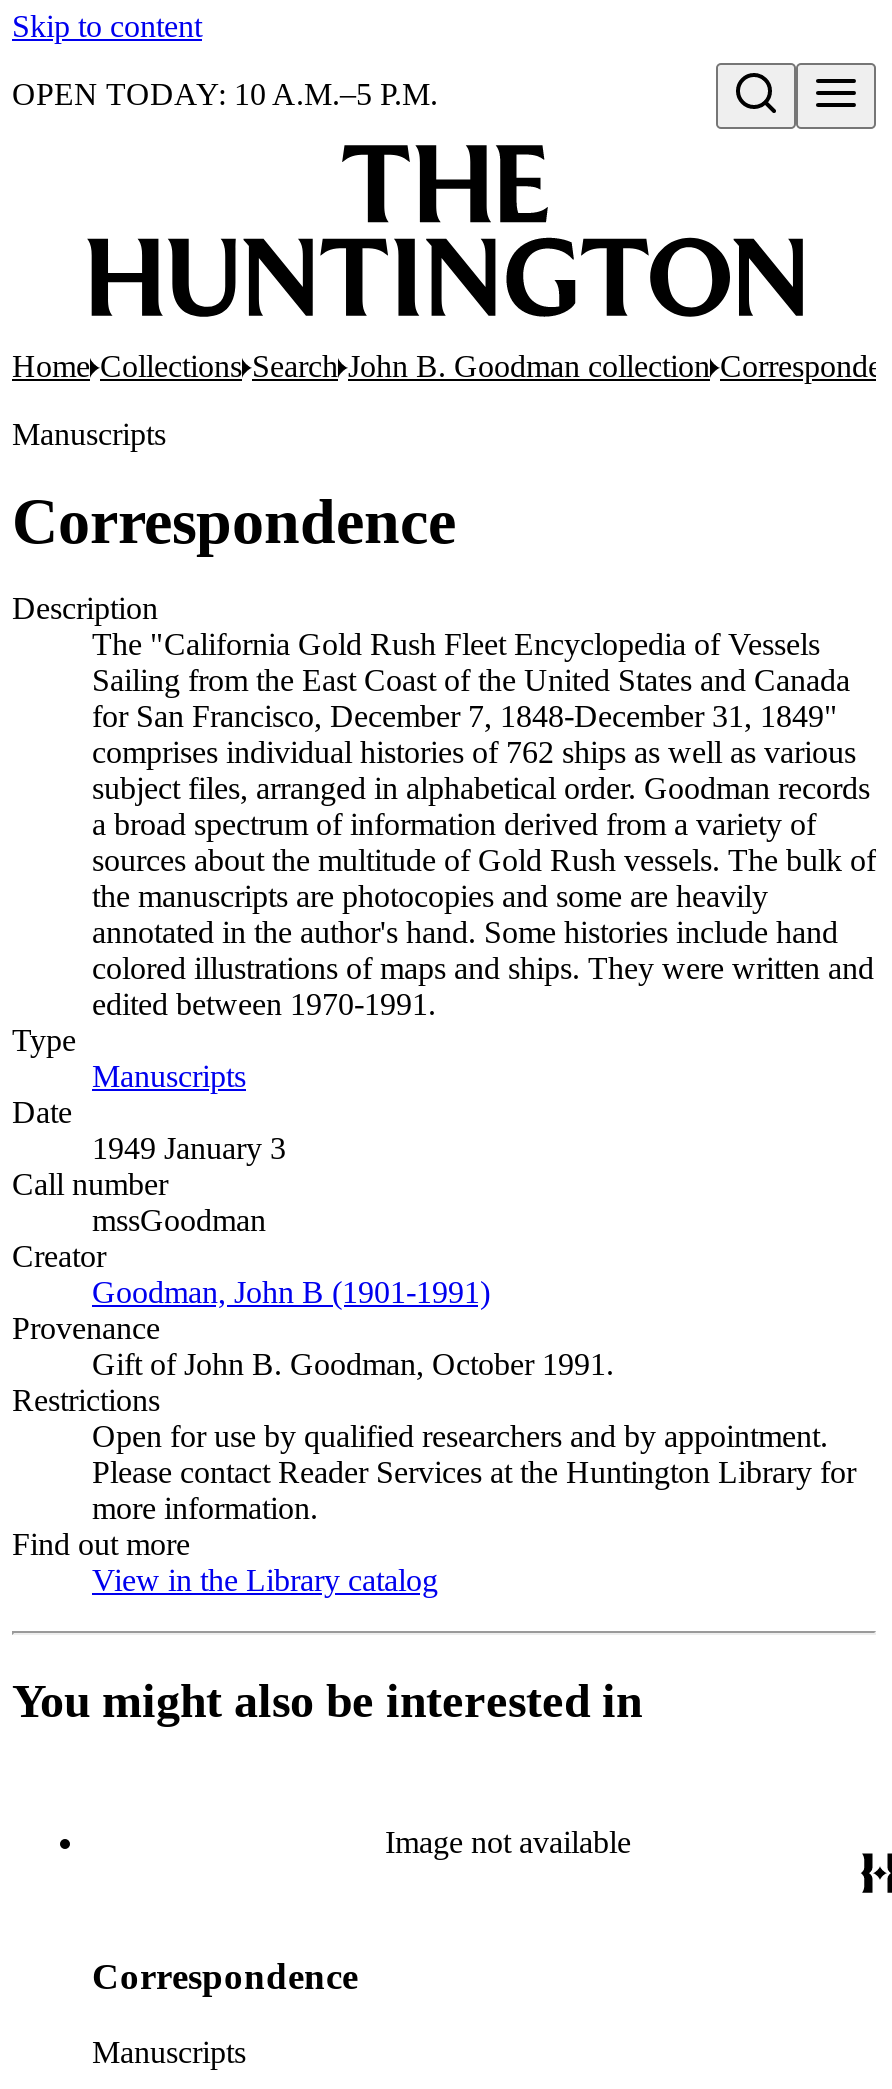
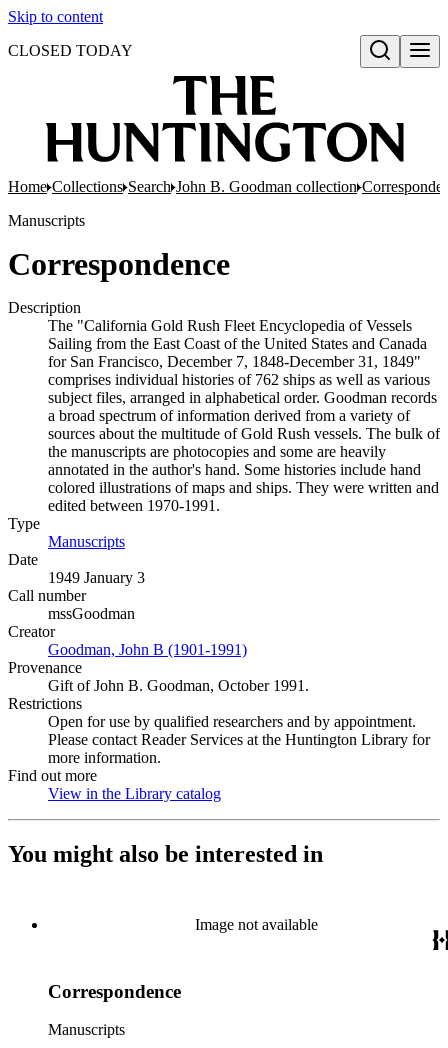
[12,77,438,111] OPEN TODAY: 10 A.M.–5 P.M. -> [8,42,133,59] CLOSED TODAY

